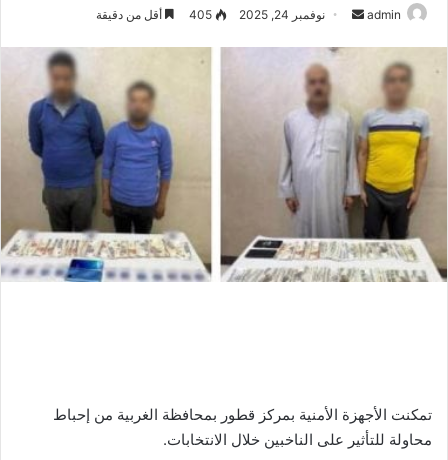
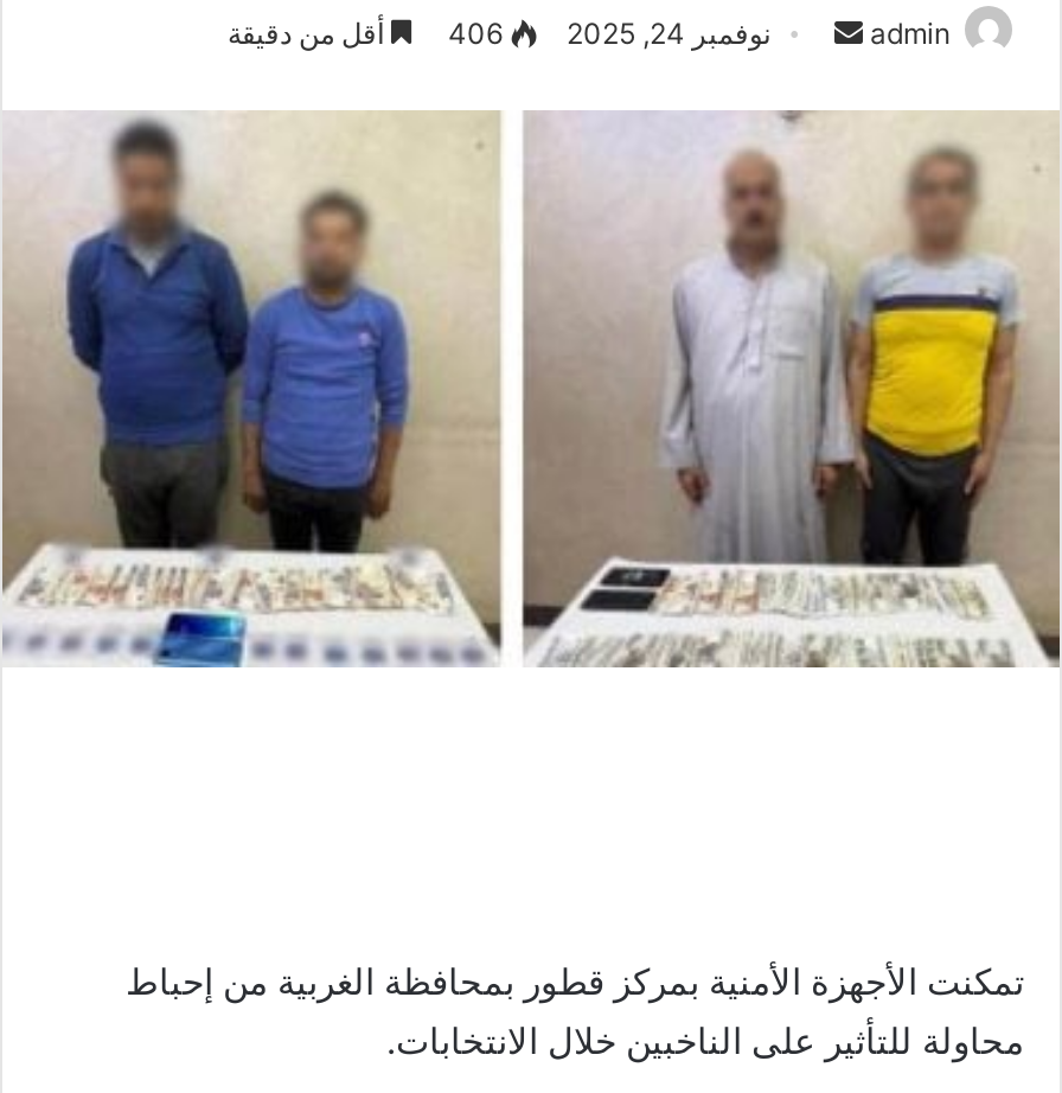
[189,7,212,22] 405 -> [448,15,503,51] 406

